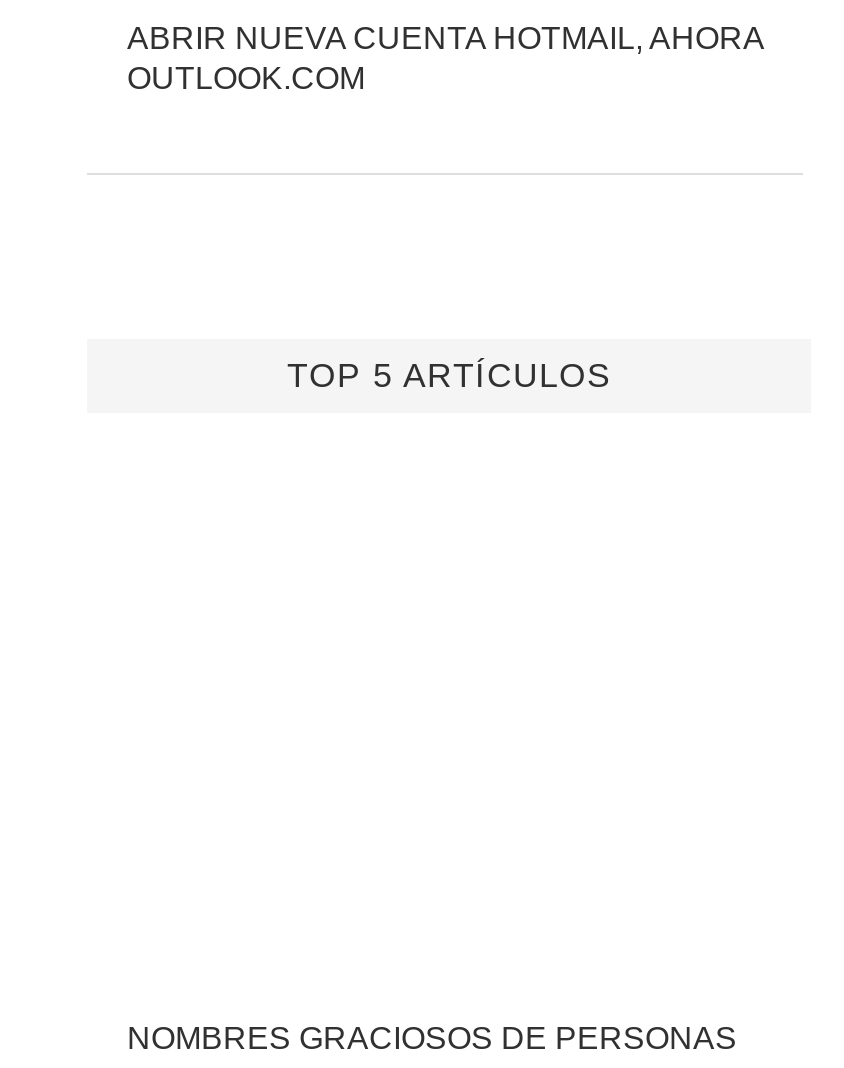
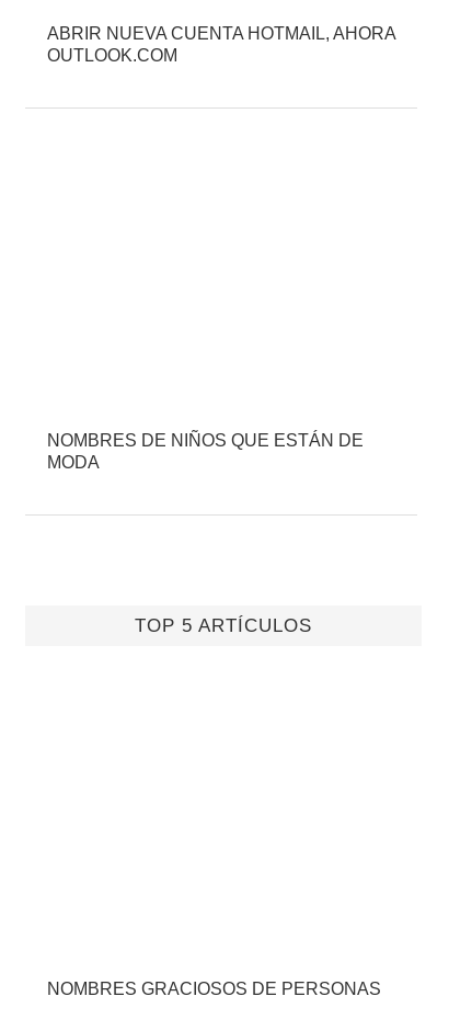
none -> [47,431,364,472] NOMBRES DE NIÑOS QUE ESTÁN DE | MODA

